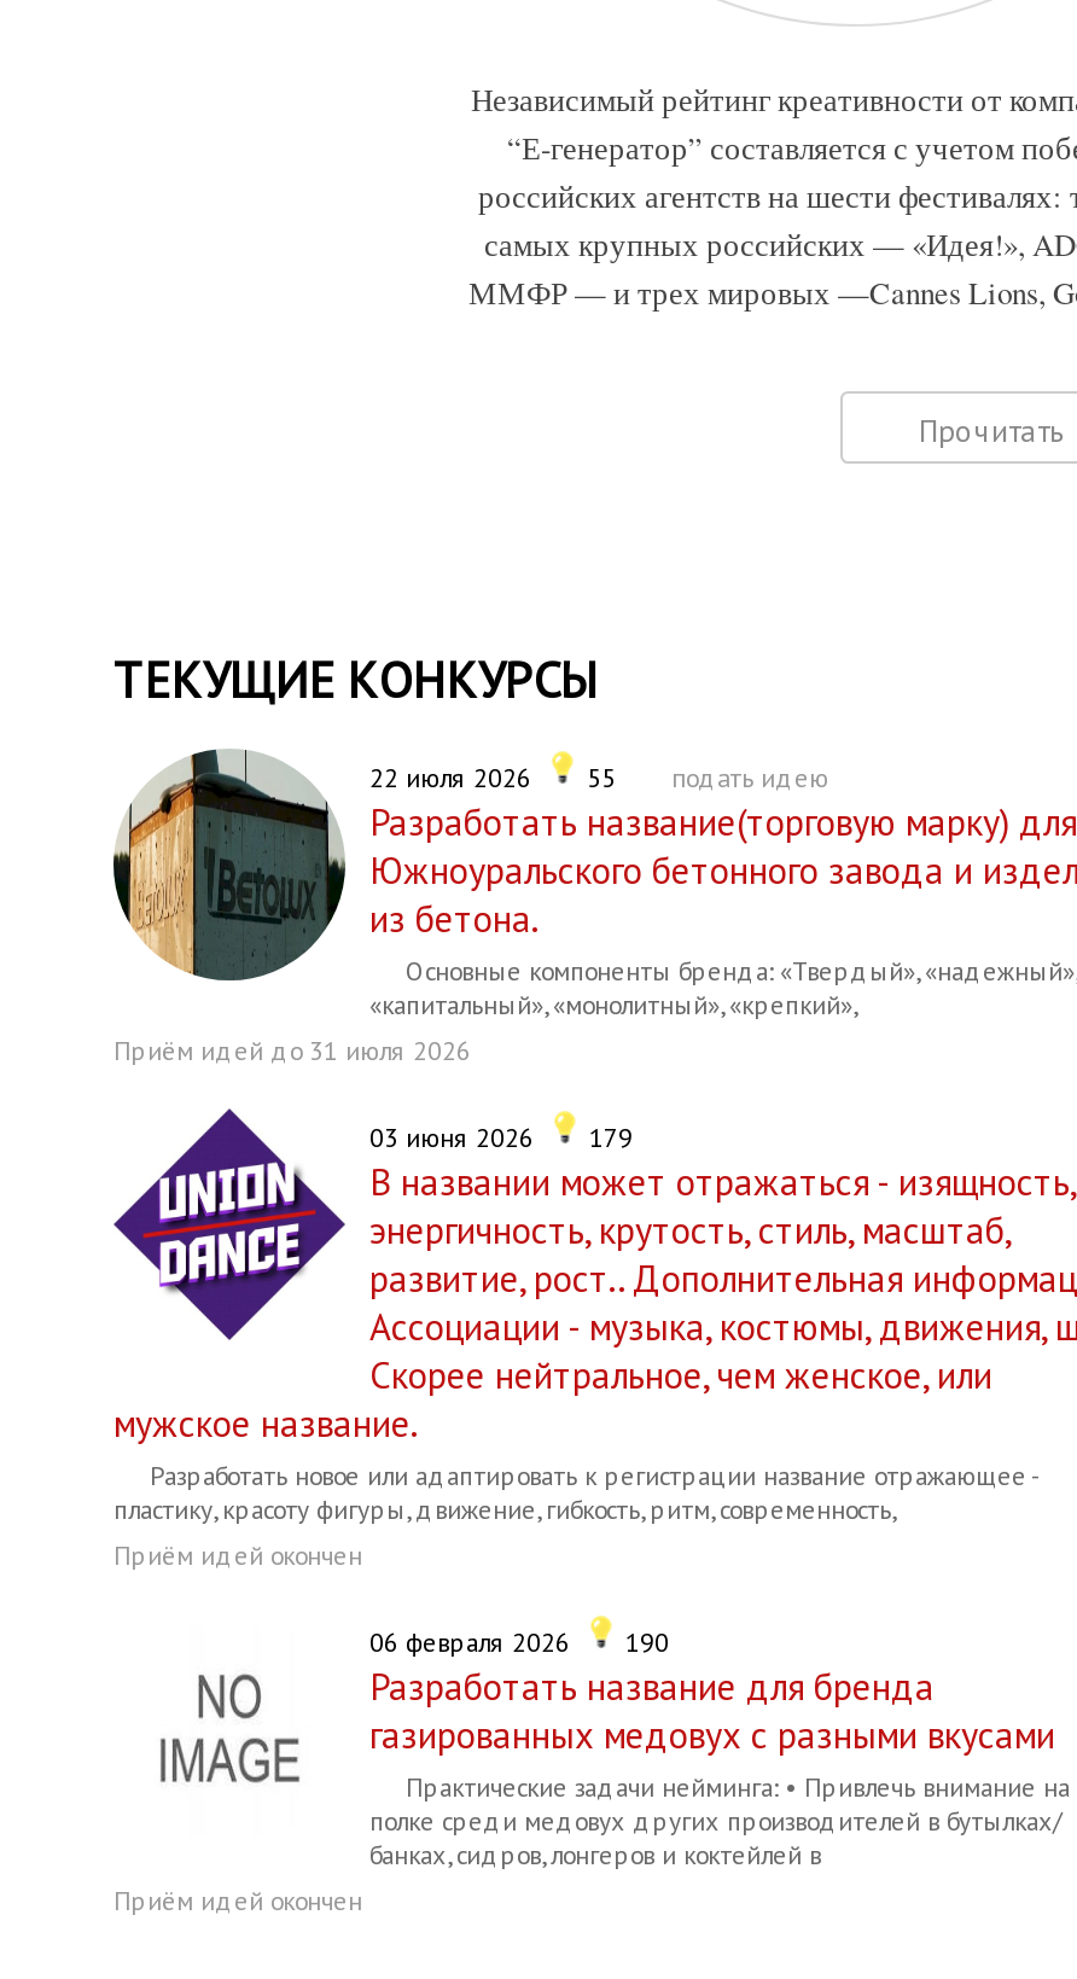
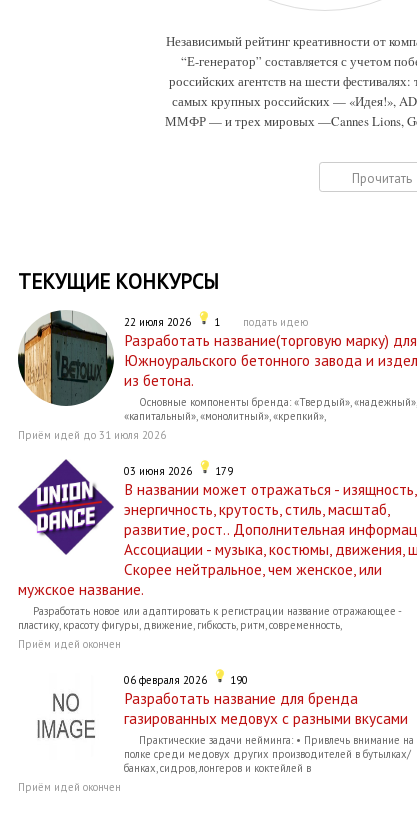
[369,759,828,793] 22 июля 2026 55 подать идею -> [124,314,308,328] 22 июля 2026 1 подать идею

